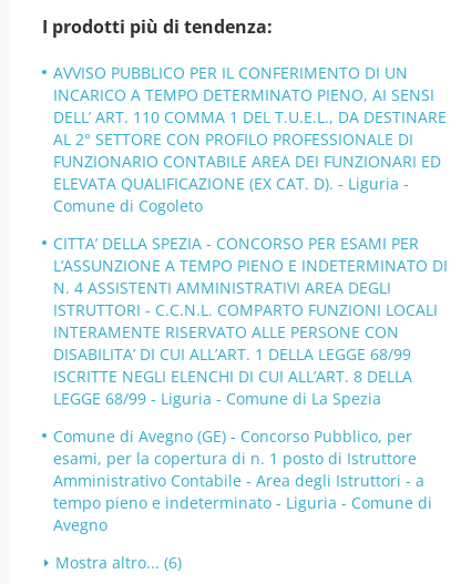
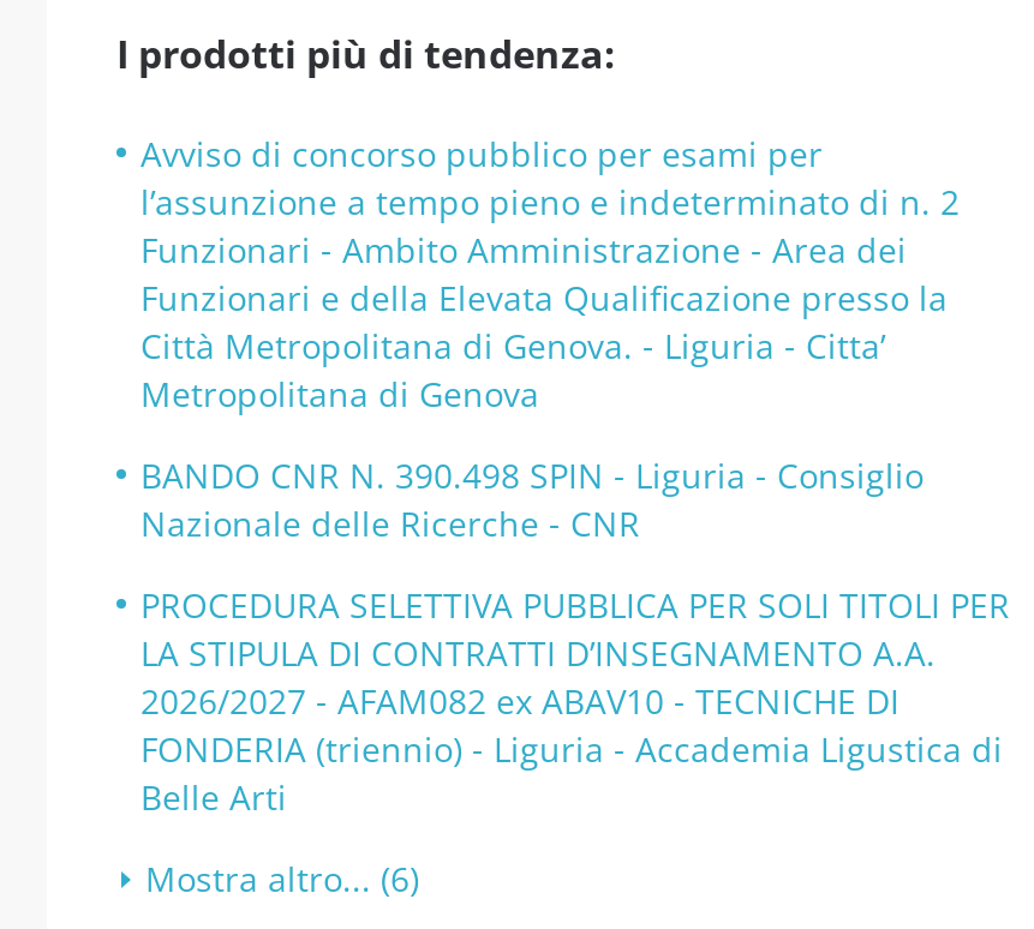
[53,62,447,216] AVVISO PUBBLICO PER IL CONFERIMENTO DI UN | INCARICO A TEMPO DETERMINATO PIENO, AI SENSI | DELL’ ART. 110 COMMA 1 DEL T.U.E.L., DA DESTINARE | AL 2° SETTORE CON PROFILO PROFESSIONALE DI | FUNZIONARIO CONTABILE AREA DEI FUNZIONARI ED | ELEVATA QUALIFICAZIONE (EX CAT. D). - Liguria - | Comune di Cogoleto -> [141,131,960,416] Avviso di concorso pubblico per esami per | l’assunzione a tempo pieno e indeterminato di n. 2 | Funzionari - Ambito Amministrazione - Area dei | Funzionari e della Elevata Qualificazione presso la | Città Metropolitana di Genova. - Liguria - Citta’ | Metropolitana di Genova
[53,233,448,409] CITTA’ DELLA SPEZIA - CONCORSO PER ESAMI PER | L’ASSUNZIONE A TEMPO PIENO E INDETERMINATO DI | N. 4 ASSISTENTI AMMINISTRATIVI AREA DEGLI | ISTRUTTORI - C.C.N.L. COMPARTO FUNZIONI LOCALI | INTERAMENTE RISERVATO ALLE PERSONE CON | DISABILITA’ DI CUI ALL’ART. 1 DELLA LEGGE 68/99 | ISCRITTE NEGLI ELENCHI DI CUI ALL’ART. 8 DELLA | LEGGE 68/99 - Liguria - Comune di La Spezia -> [141,452,924,546] BANDO CNR N. 390.498 SPIN - Liguria - Consiglio | Nazionale delle Ricerche - CNR
[53,426,432,535] Comune di Avegno (GE) - Concorso Pubblico, per | esami, per la copertura di n. 1 posto di Istruttore | Amministrativo Contabile - Area degli Istruttori - a | tempo pieno e indeterminato - Liguria - Comune di | Avegno -> [141,582,1010,820] PROCEDURA SELETTIVA PUBBLICA PER SOLI TITOLI PER | LA STIPULA DI CONTRATTI D’INSEGNAMENTO A.A. | 2026/2027 - AFAM082 ex ABAV10 - TECNICHE DI | FONDERIA (triennio) - Liguria - Accademia Ligustica di | Belle Arti

